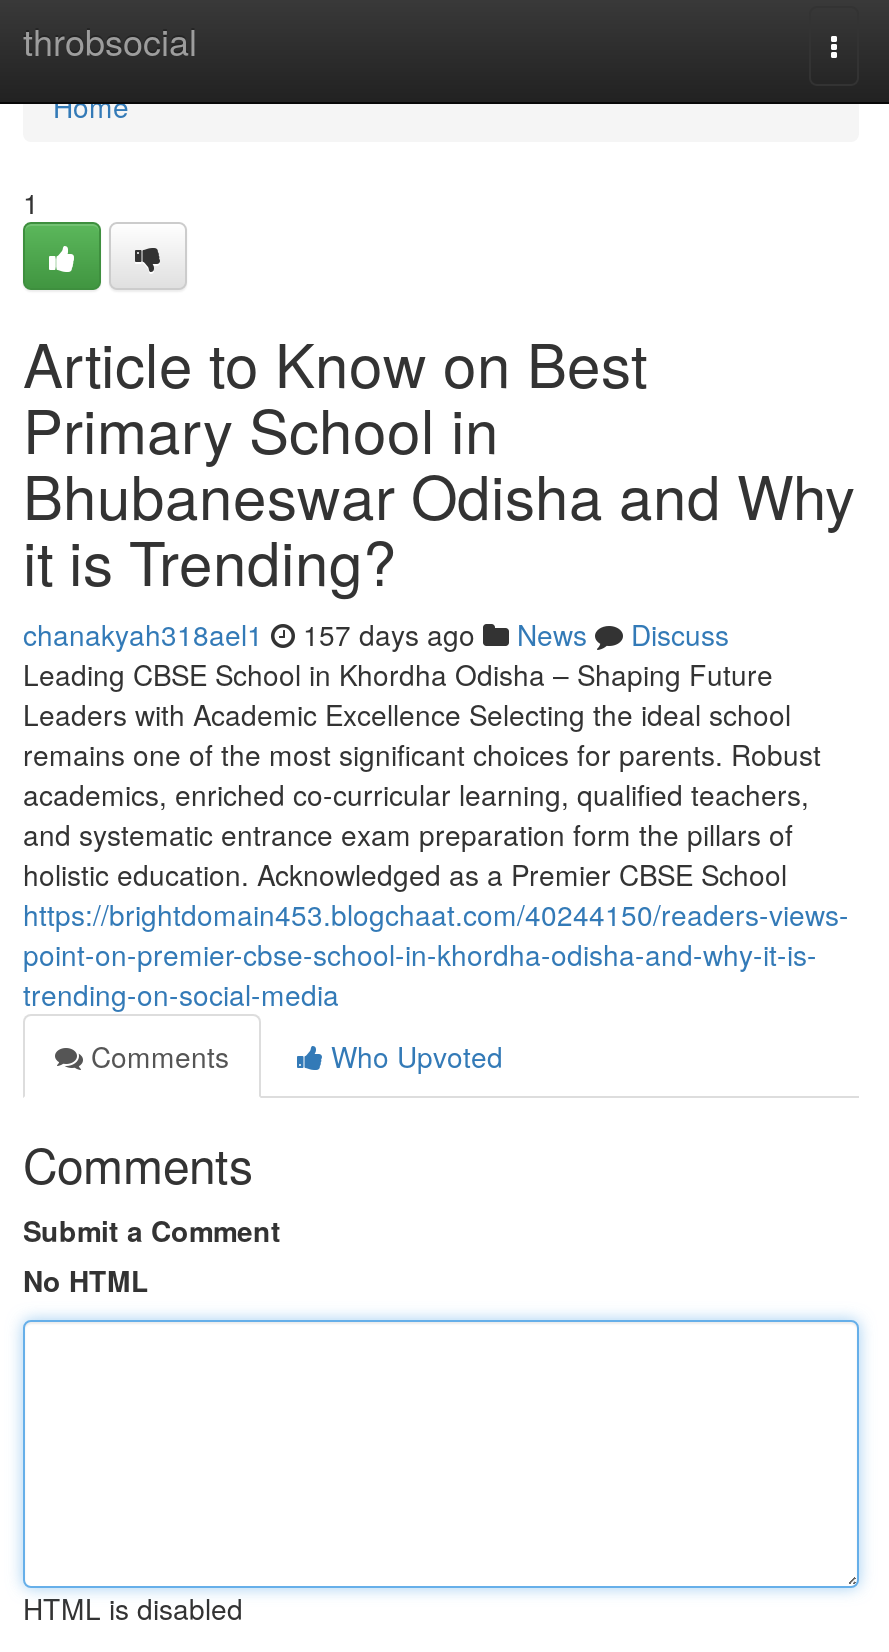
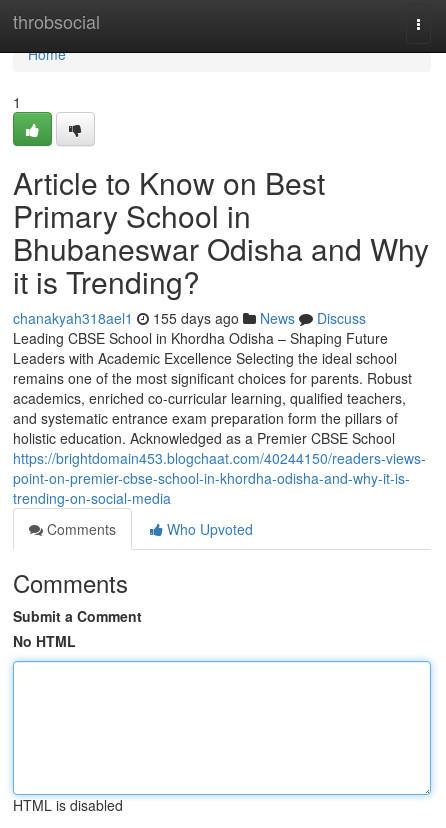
[23,614,729,654] chanakyah318ael1 157 days ago News Discuss -> [13,308,366,328] chanakyah318ael1 155 days ago News Discuss

